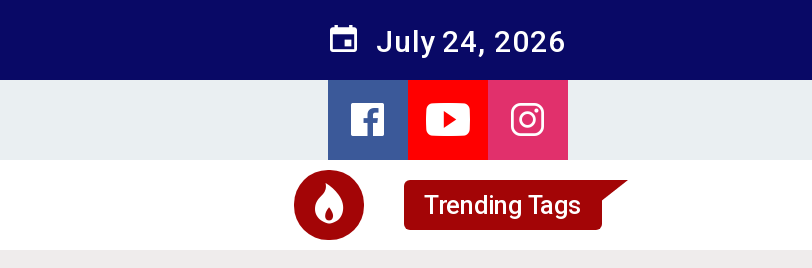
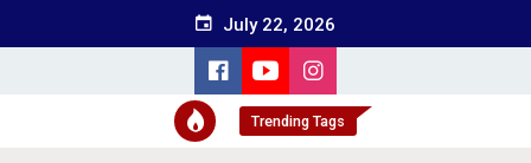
[368,24,566,60] July 24, 2026 -> [218,14,335,35] July 22, 2026

